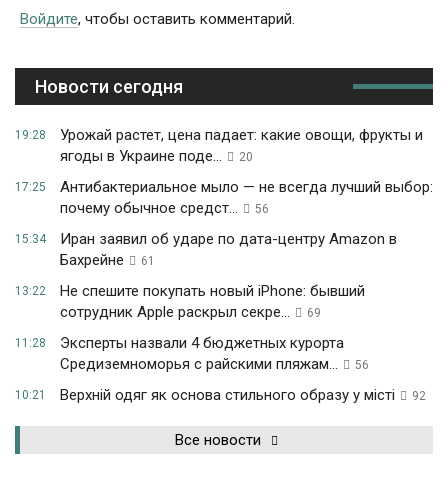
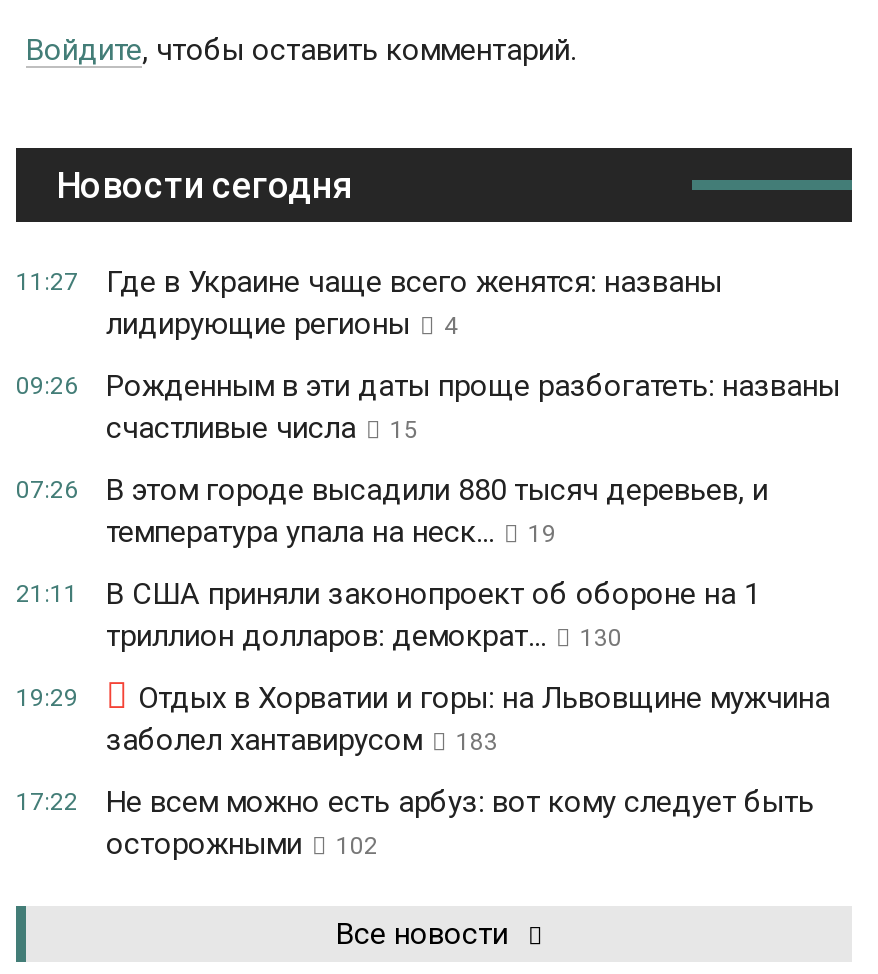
[15,126,423,165] 19:28 | Урожай растет, цена падает: какие овощи, фрукты и | ягоды в Украине поде... | 20 -> [16,264,722,342] 11:27 | Где в Украине чаще всего женятся: названы | лидирующие регионы | 4
[15,178,433,217] 17:25 | Антибактериальное мыло — не всегда лучший выбор: | почему обычное средст... | 56 -> [16,368,840,446] 09:26 | Рожденным в эти даты проще разбогатеть: названы | счастливые числа | 15
[15,230,397,269] 15:34 | Иран заявил об ударе по дата-центру Amazon в | Бахрейне | 61 -> [16,472,768,550] 07:26 | В этом городе высадили 880 тысяч деревьев, и | температура упала на неск... | 19
[15,282,365,321] 13:22 | Не спешите покупать новый iPhone: бывший | сотрудник Apple раскрыл секре... | 69 -> [16,576,760,654] 21:11 | В США приняли законопроект об обороне на 1 | триллион долларов: демократ... | 130
[15,334,369,373] 11:28 | Эксперты назвали 4 бюджетных курорта | Средиземноморья с райскими пляжам... | 56 -> [16,680,830,758] 19:29 | Отдых в Хорватии и горы: на Львовщине мужчина | заболел хантавирусом | 183
[15,386,426,404] 10:21 | Верхній одяг як основа стильного образу у місті | 92 -> [16,784,814,862] 17:22 | Не всем можно есть арбуз: вот кому следует быть | осторожными | 102

